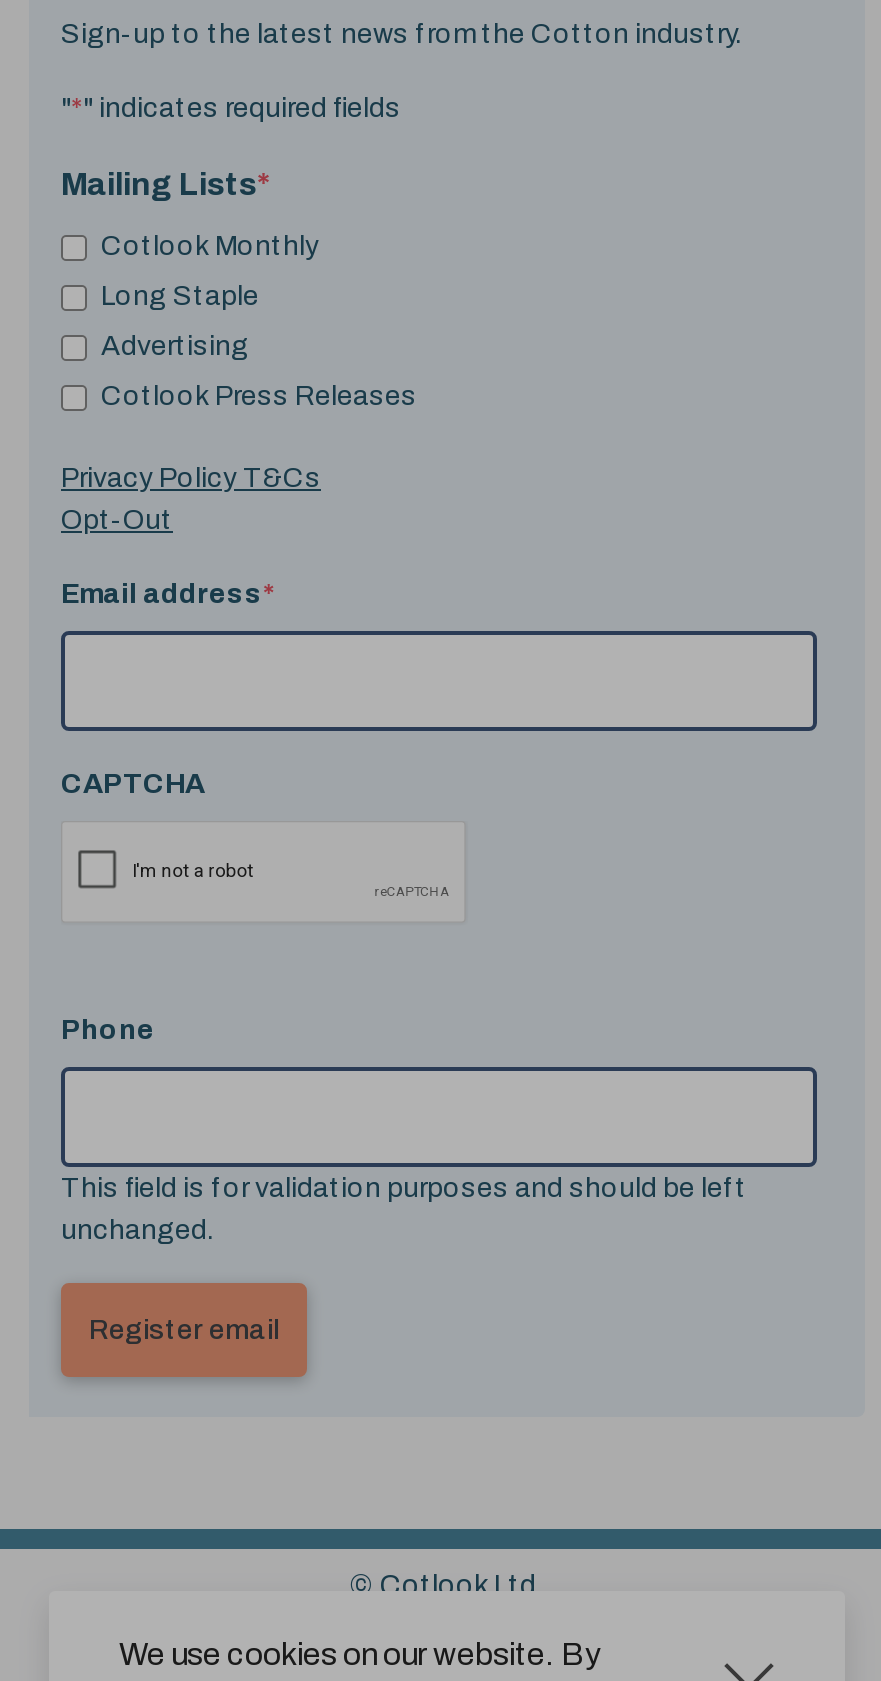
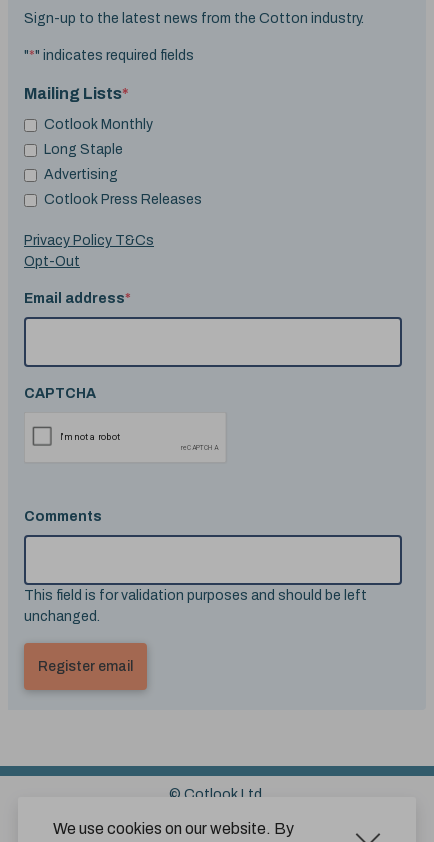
[61,1015,155,1045] Phone -> [24,509,102,524] Comments

